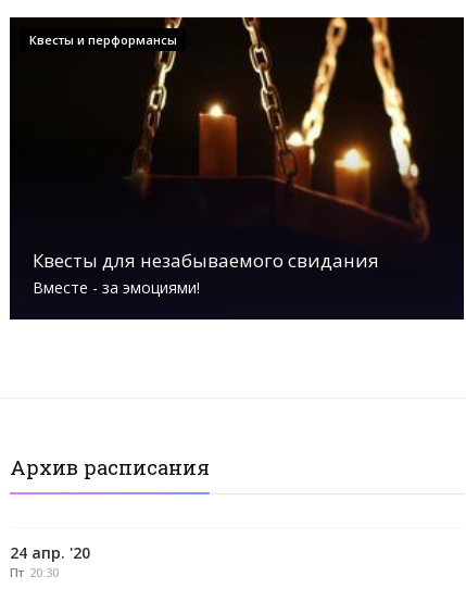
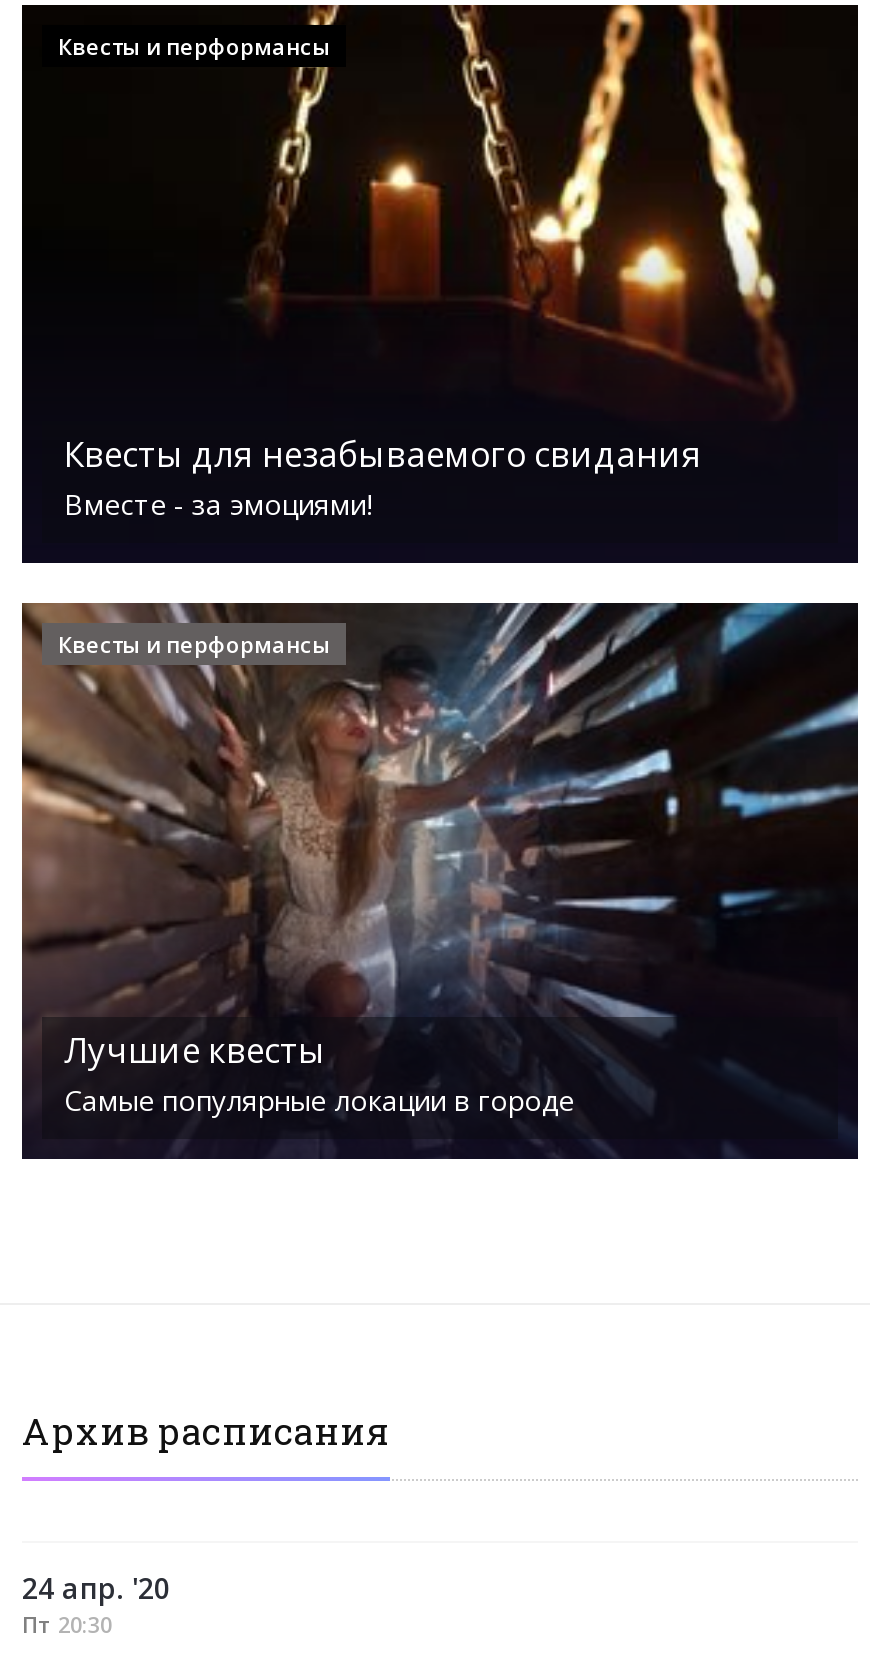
none -> [20,602,860,1106] [image] | Квесты и перформансы
none -> [64,1028,574,1120] Лучшие квесты | Самые популярные локации в городе

